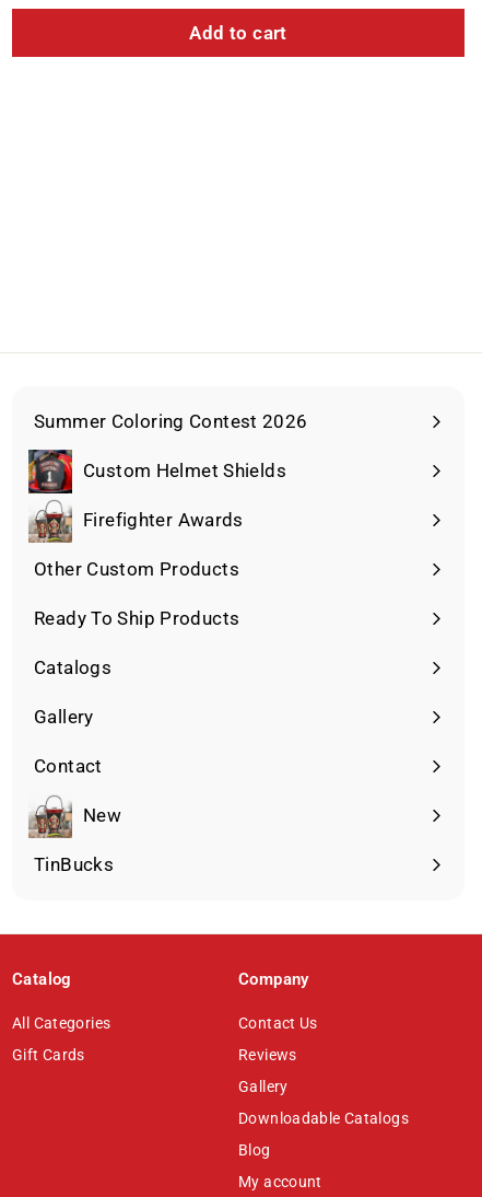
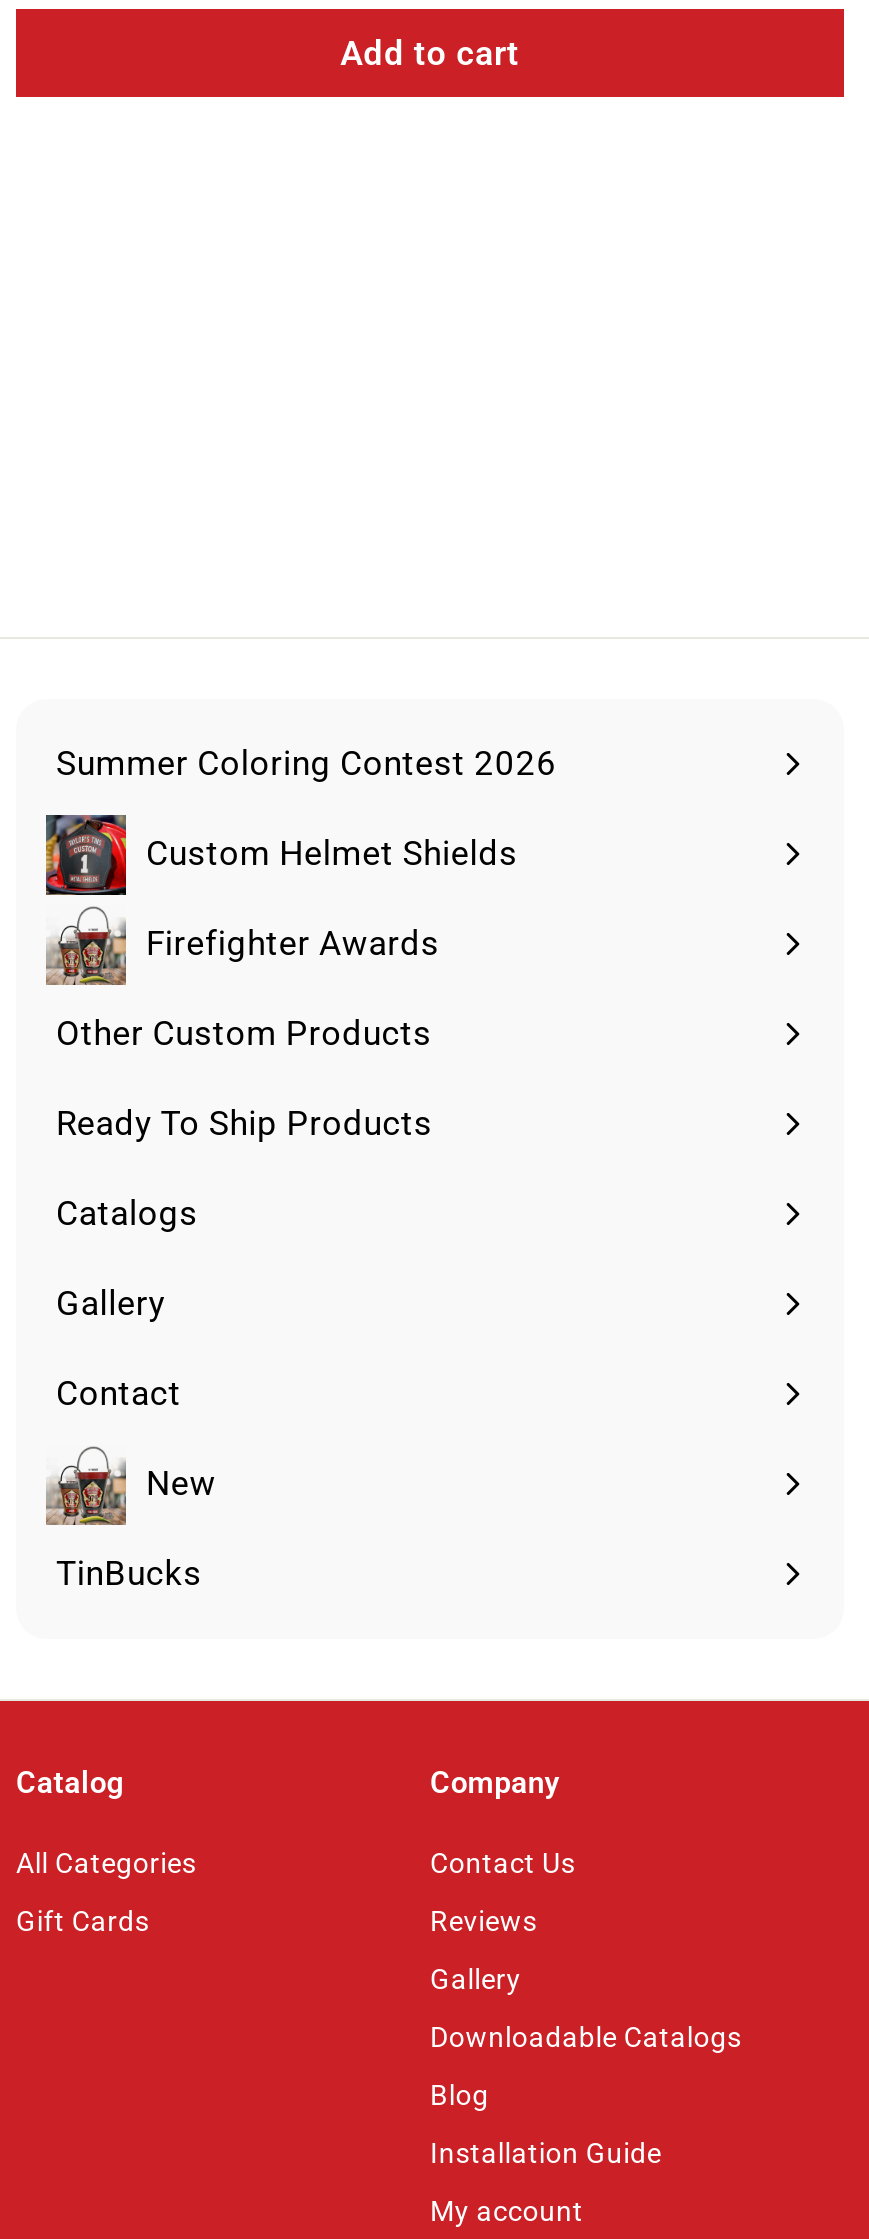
none -> [430,2137,662,2169] Installation Guide

